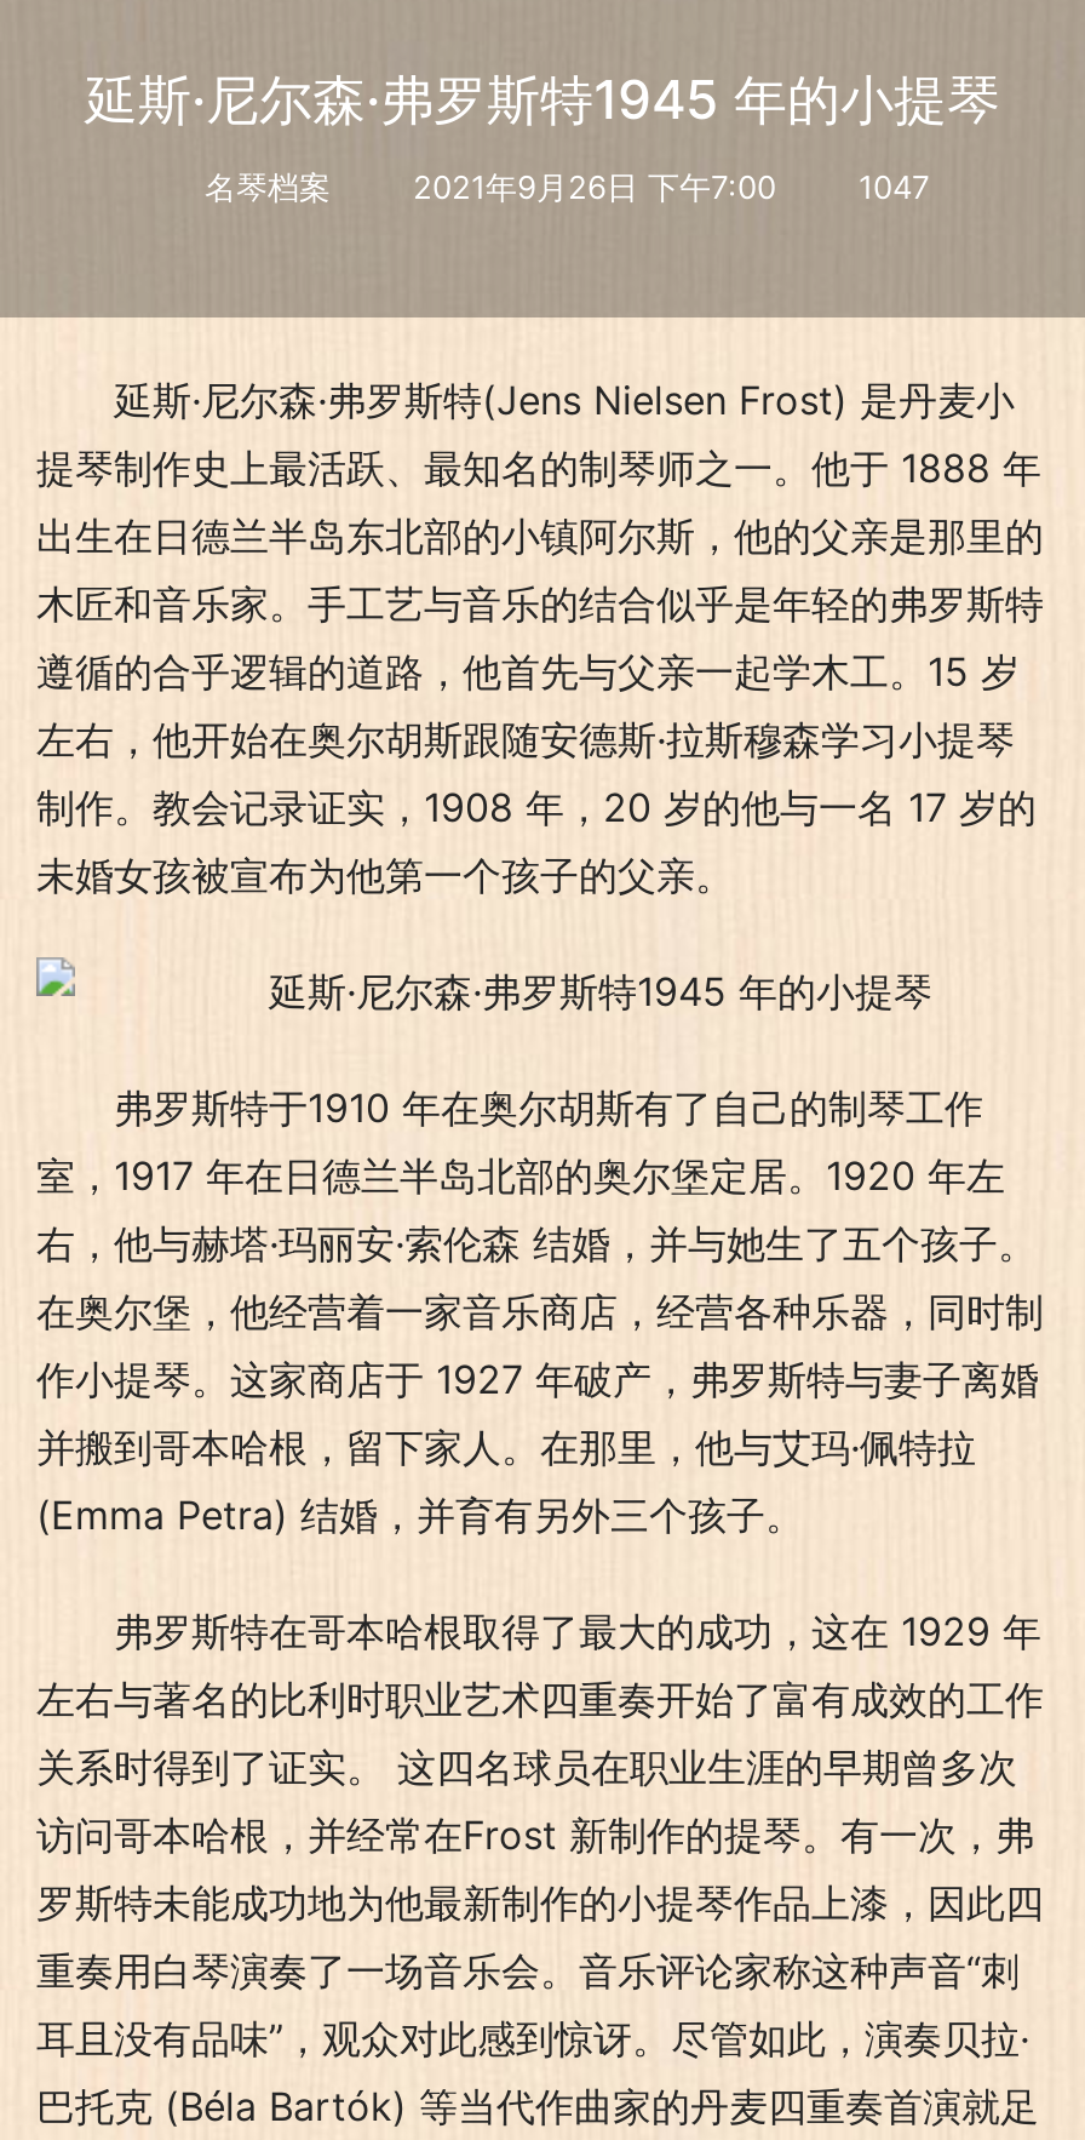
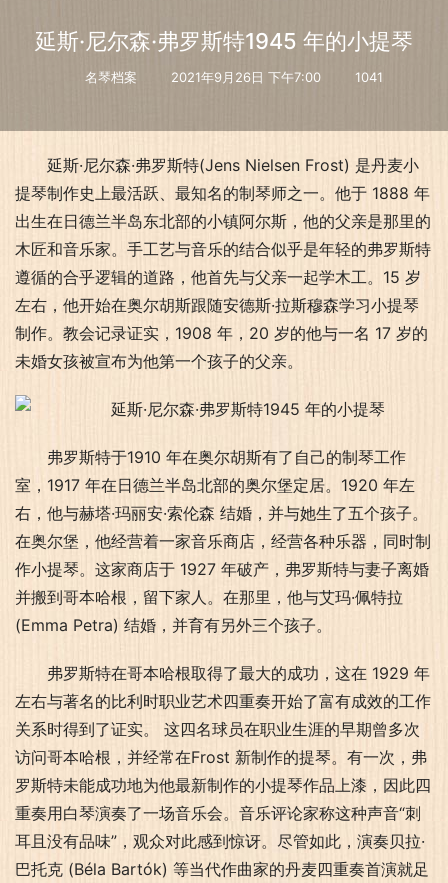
[205,167,929,206] 名琴档案 2021年9月26日 下午7:00 1047 -> [85,69,383,85] 名琴档案 2021年9月26日 下午7:00 1041

